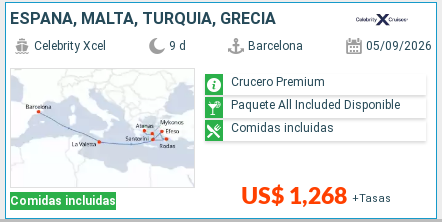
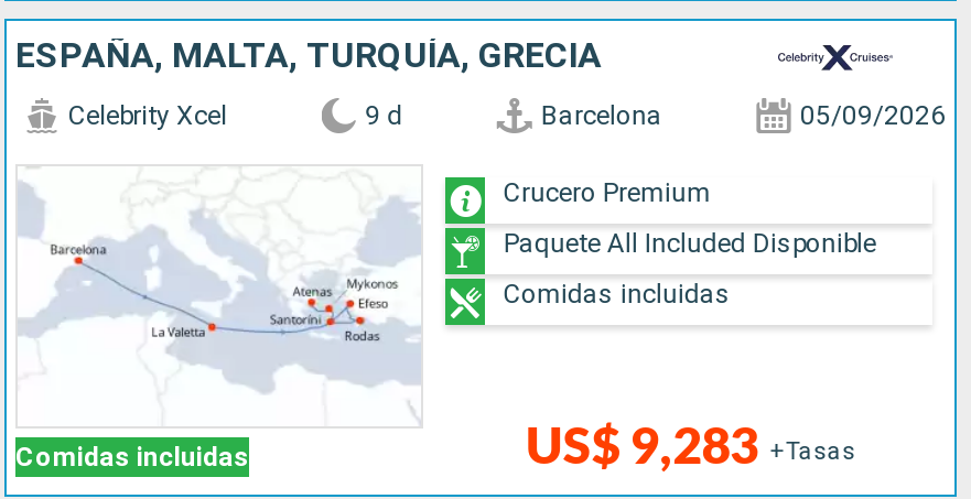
[241,185,391,208] US$ 1,268 +Tasas -> [525,422,856,472] US$ 9,283 +Tasas

